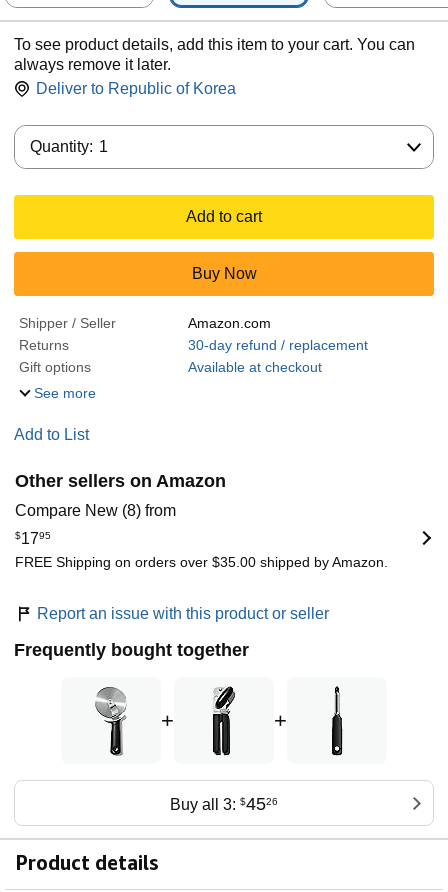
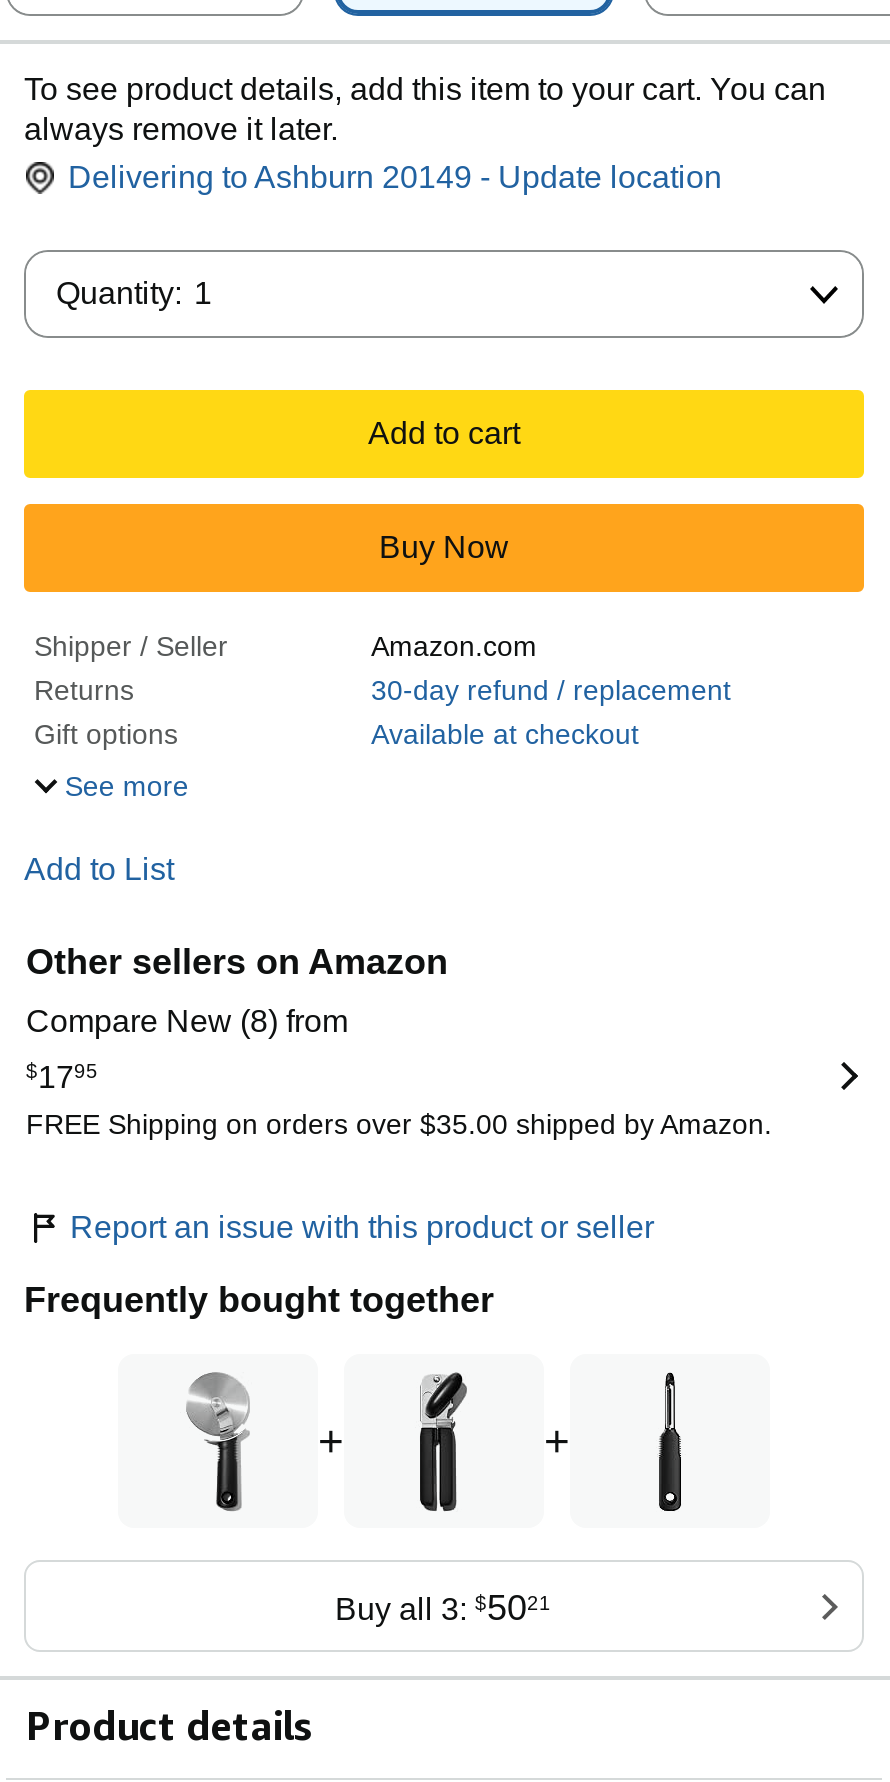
[36,80,236,97] Deliver to Republic of Korea -> [68,160,722,194] Delivering to Ashburn 20149 - Update location
[169,794,277,814] Buy all 3: $4526 -> [335,1588,551,1628] Buy all 3: $5021

